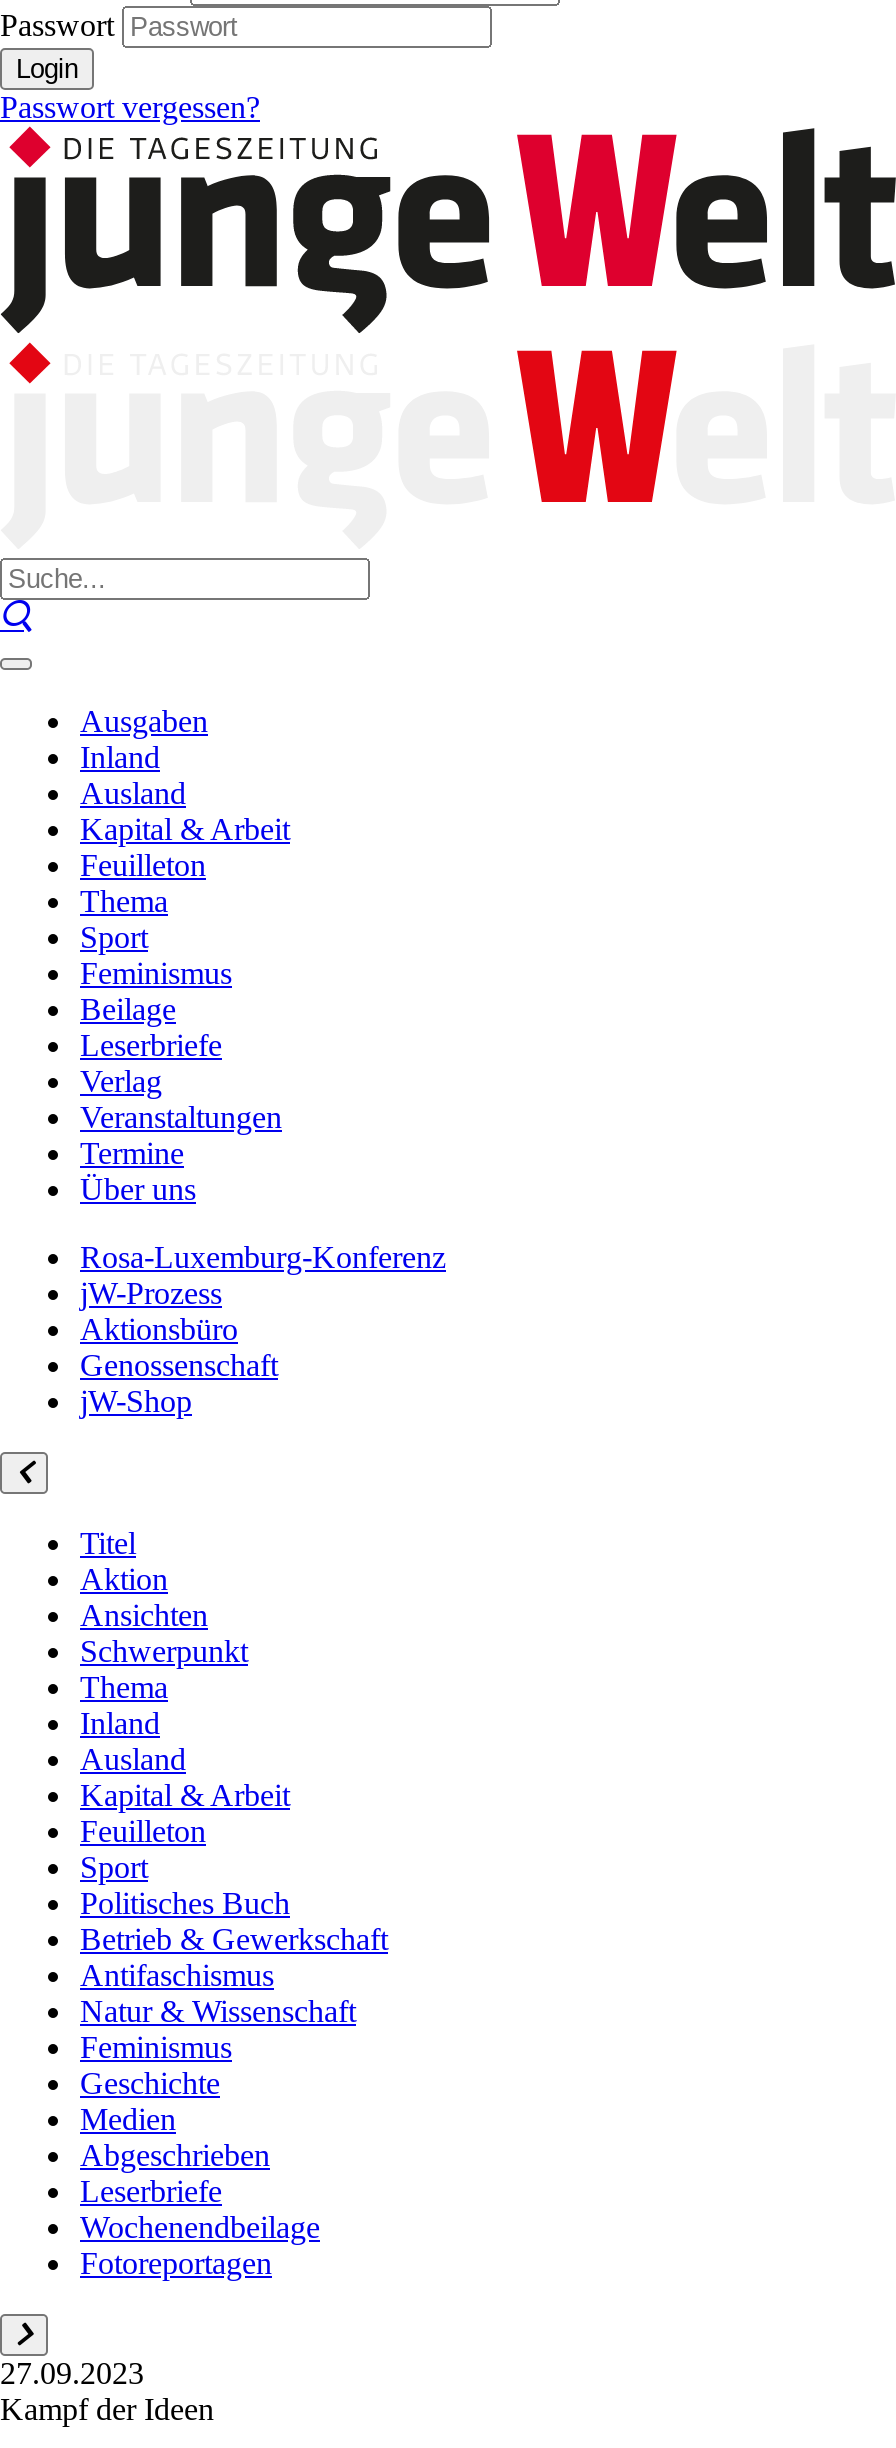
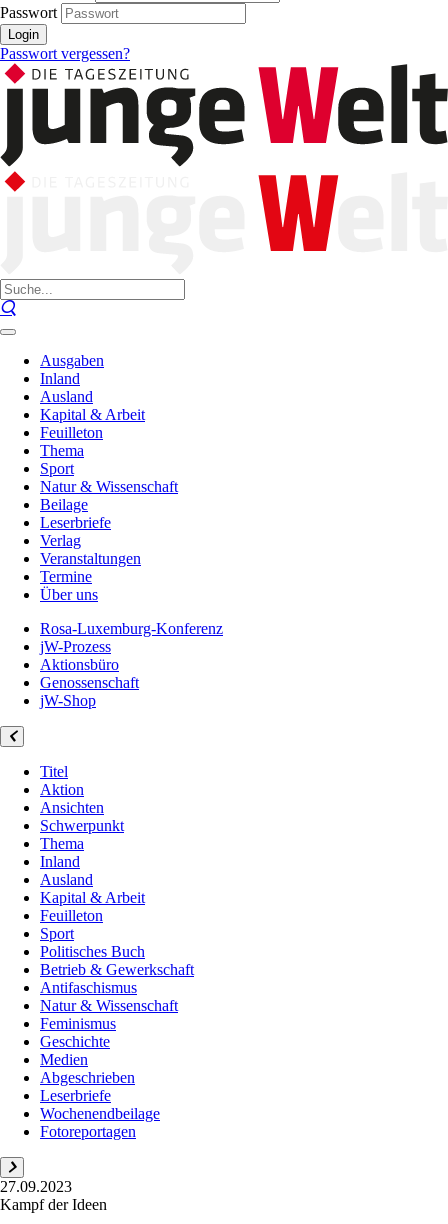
[80,956,232,990] Feminismus -> [40,478,178,495] Natur & Wissenschaft

